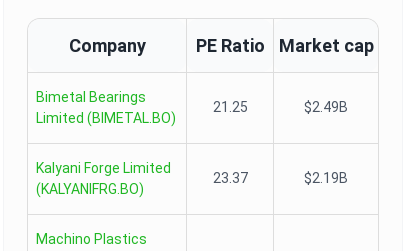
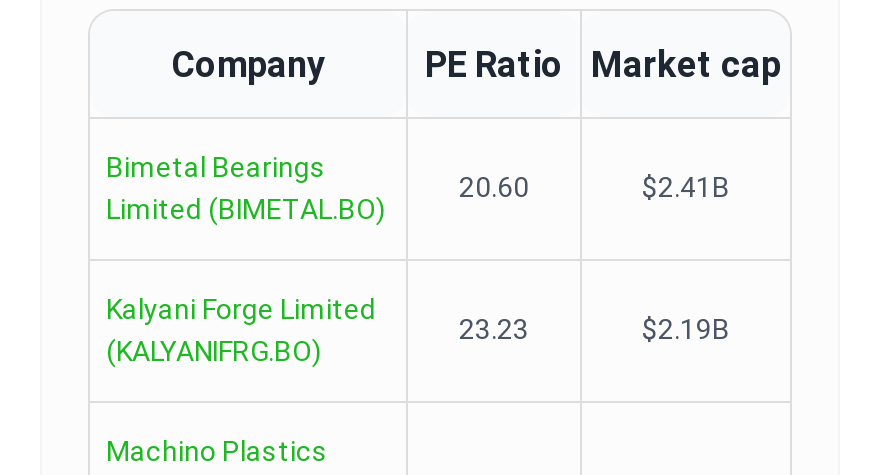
[212,99,348,115] 21.25 | $2.49B -> [459,171,730,203] 20.60 | $2.41B
[212,170,247,186] 23.37 -> [459,313,529,345] 23.23

